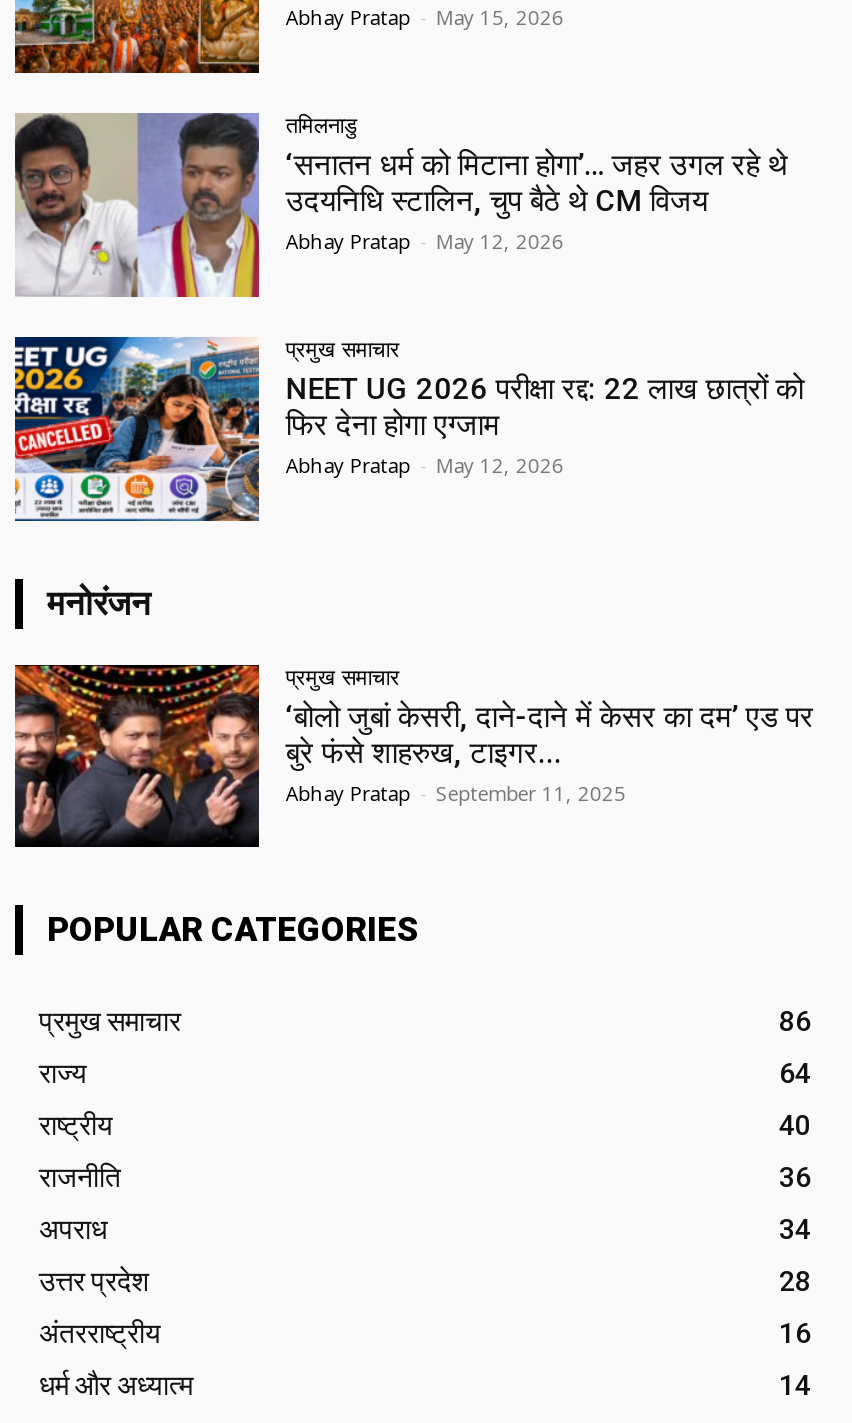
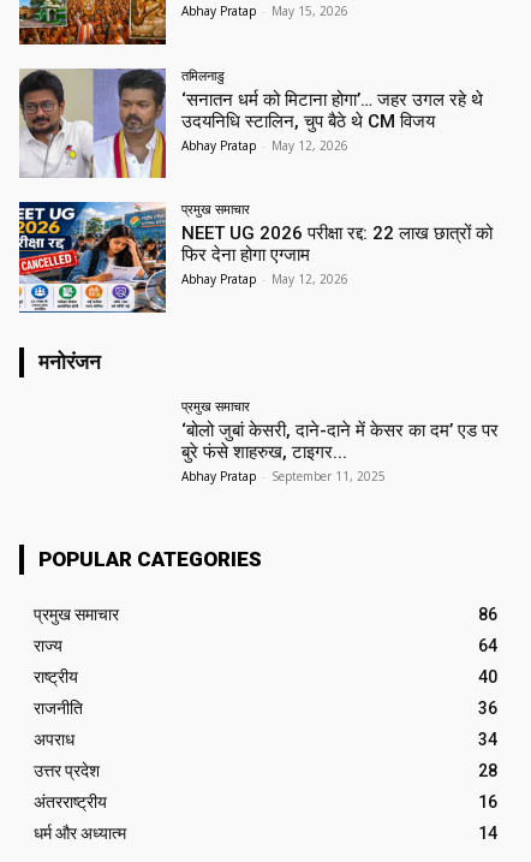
[13,662,261,850] [image] -> none

